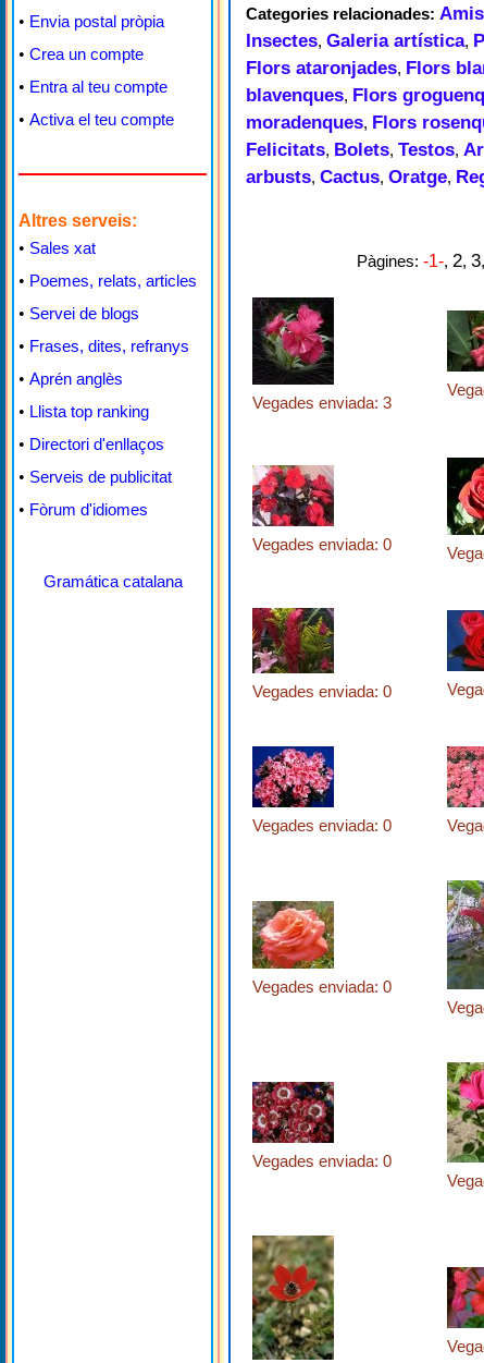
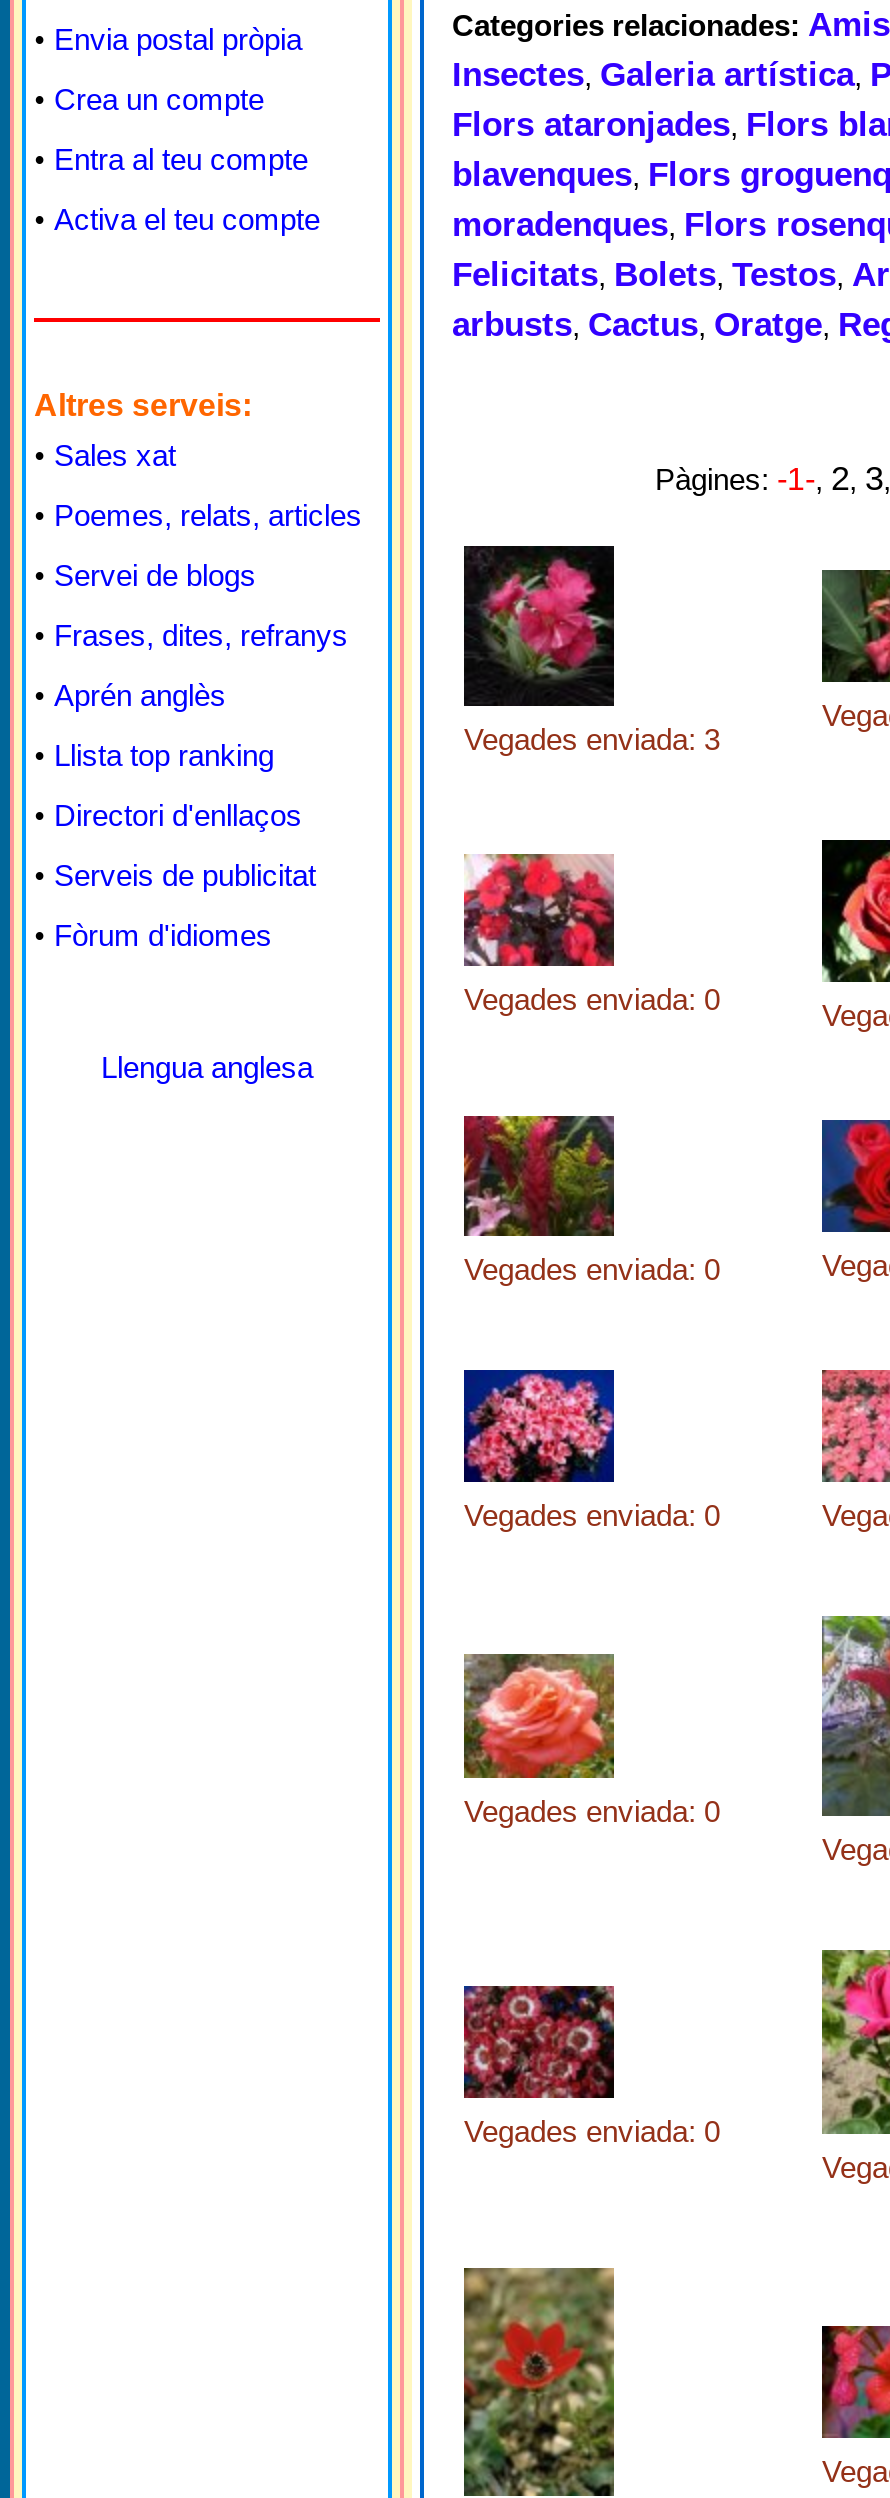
[43,572,182,591] Gramática catalana -> [101,1050,313,1084] Llengua anglesa

